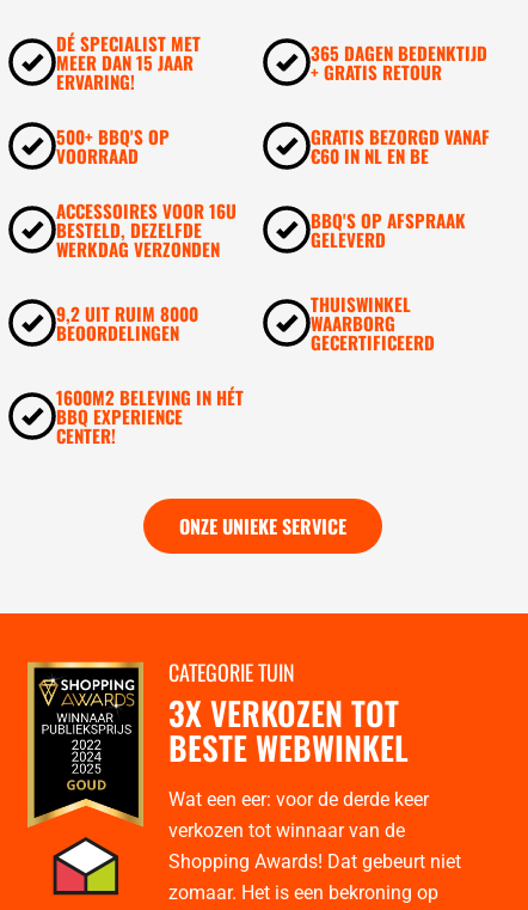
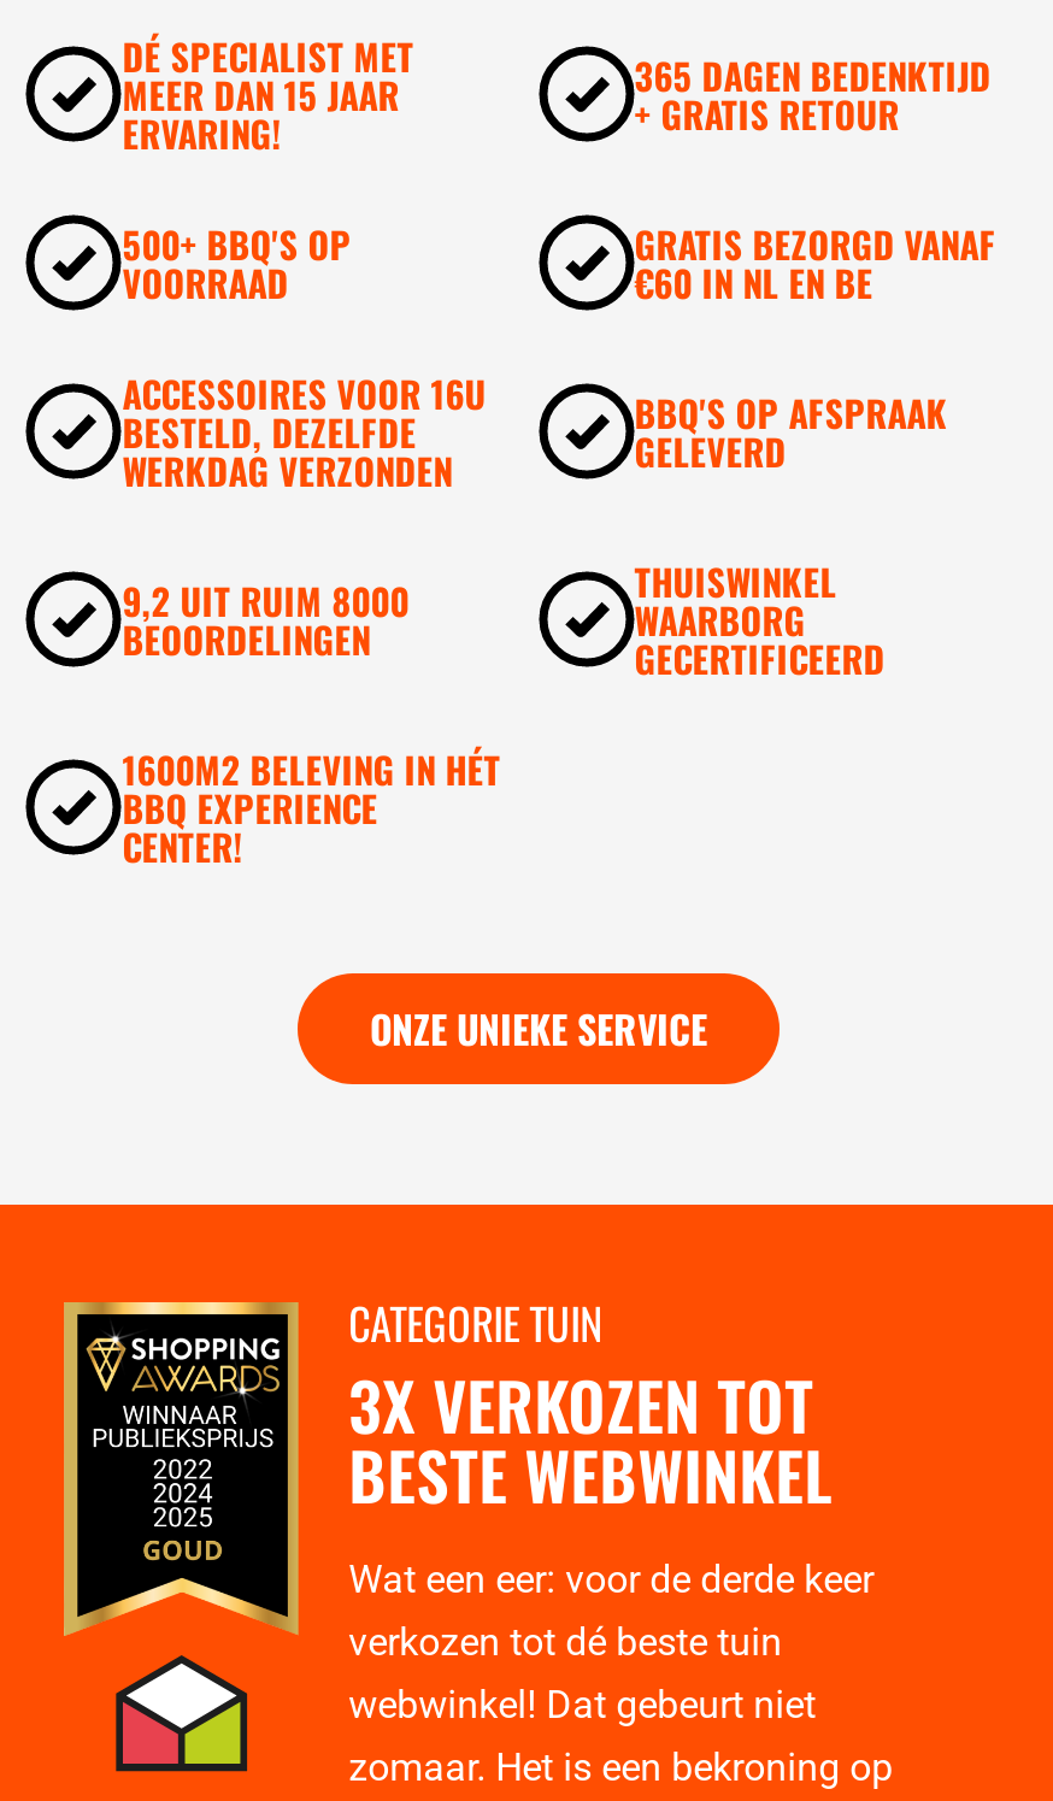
[169,819,461,873] verkozen tot winnaar van de | Shopping Awards! Dat gebeurt niet -> [349,1619,816,1727] verkozen tot dé beste tuin | webwinkel! Dat gebeurt niet

